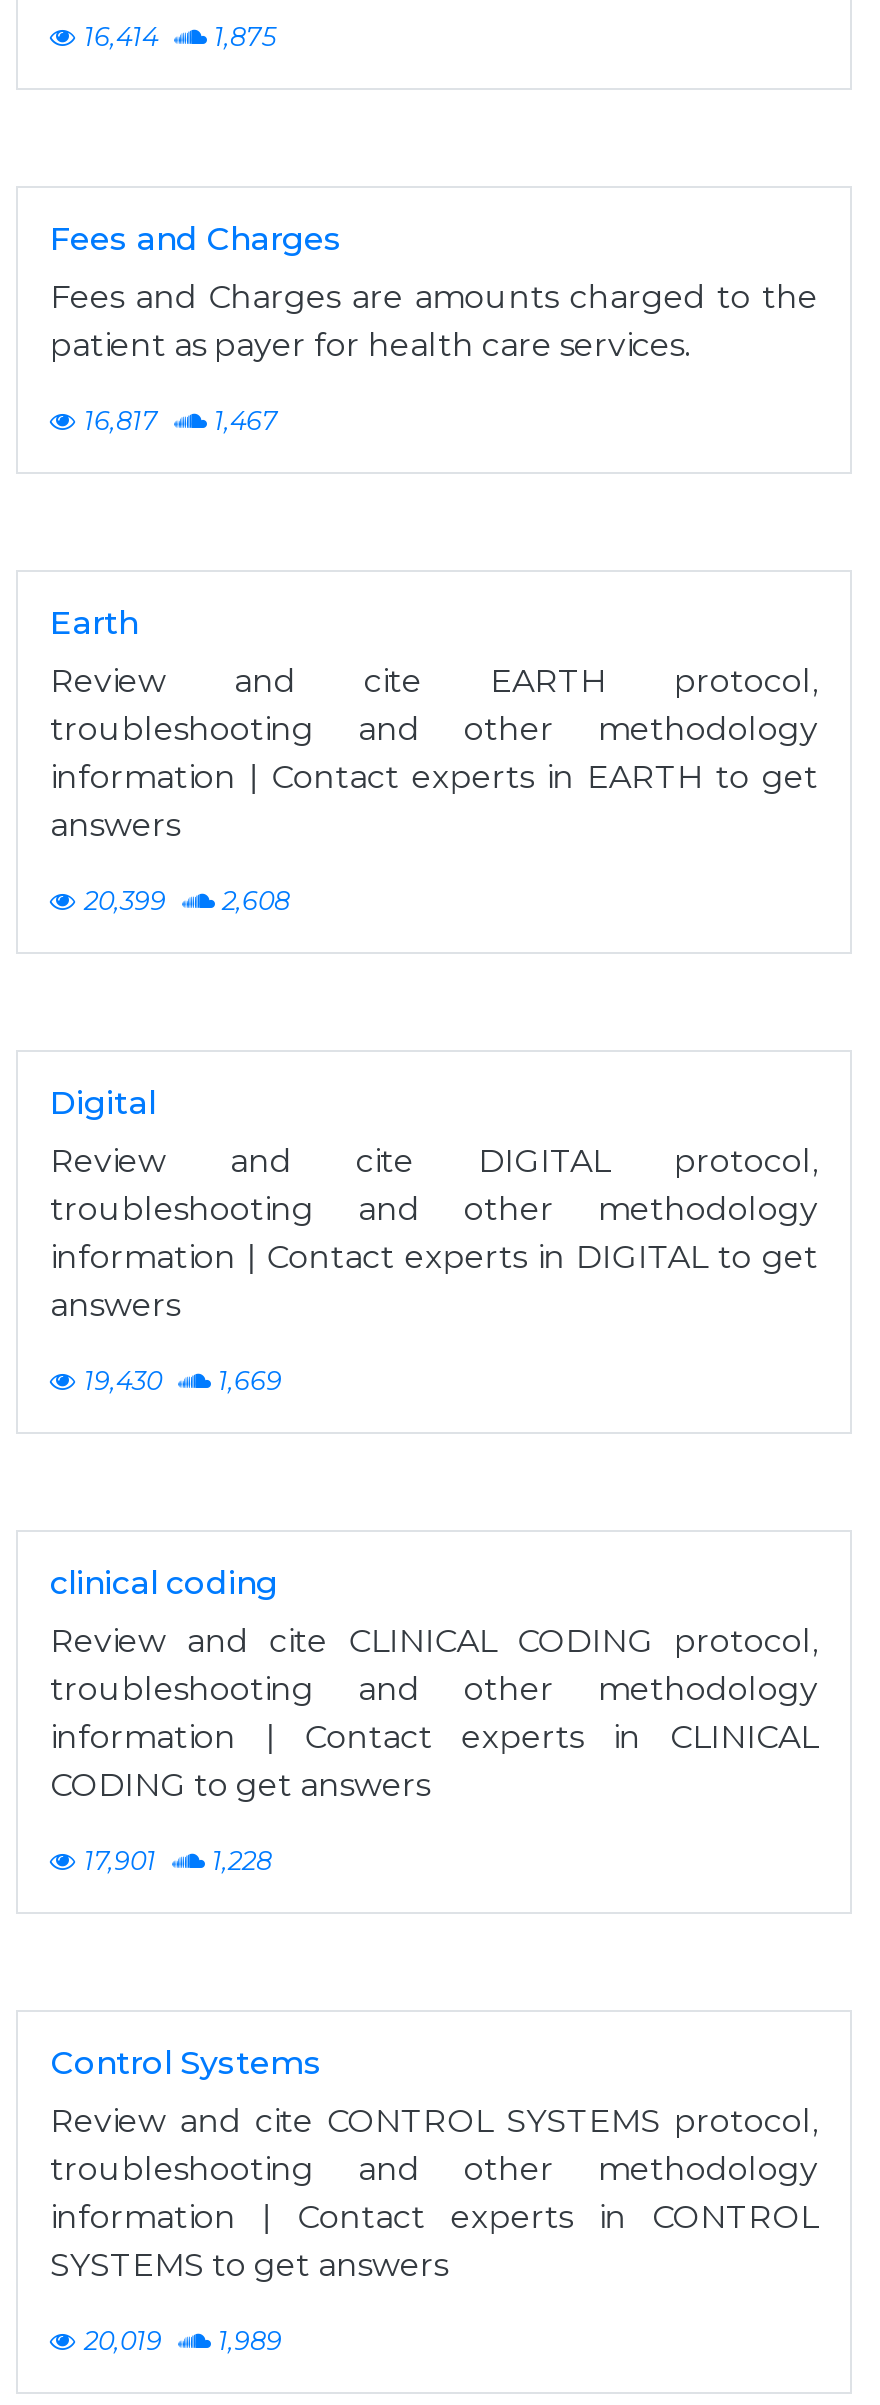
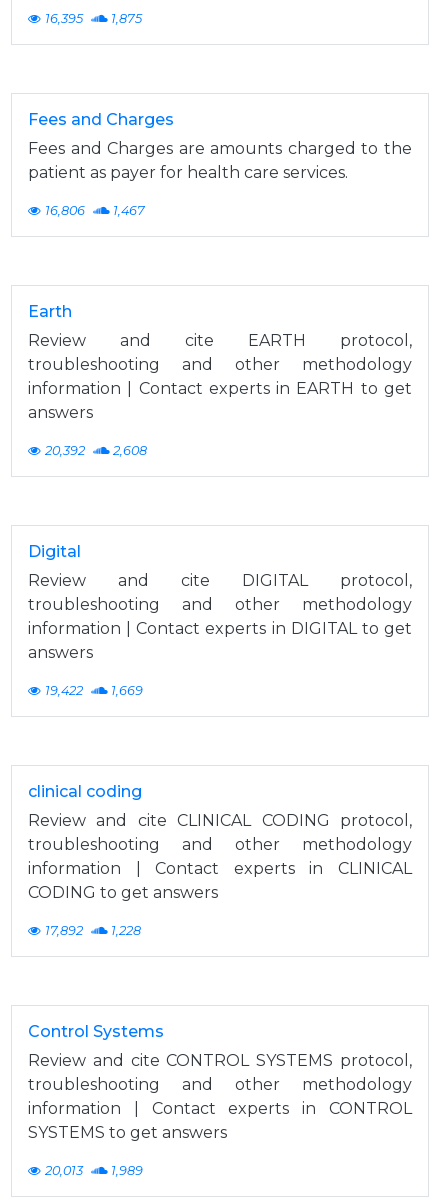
[84,21,276,51] 16,414 1,875 -> [45,11,142,26] 16,395 1,875
[84,405,278,435] 16,817 1,467 -> [45,203,145,218] 16,806 1,467
[84,885,290,915] 20,399 2,608 -> [45,443,147,458] 20,392 2,608
[84,1365,282,1395] 19,430 1,669 -> [45,683,143,698] 19,422 1,669
[84,1845,272,1875] 17,901 1,228 -> [45,923,141,938] 17,892 1,228
[84,2325,282,2355] 20,019 1,989 -> [45,1163,143,1178] 20,013 1,989

